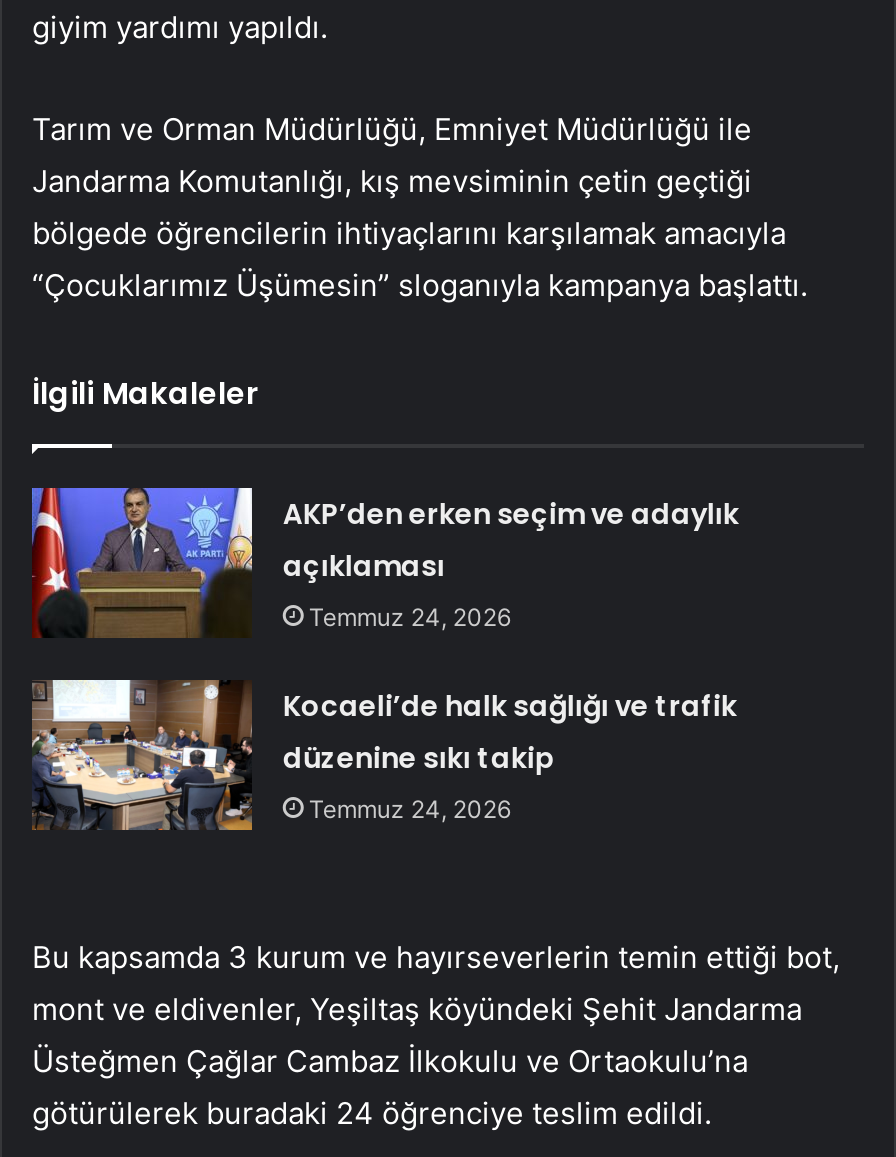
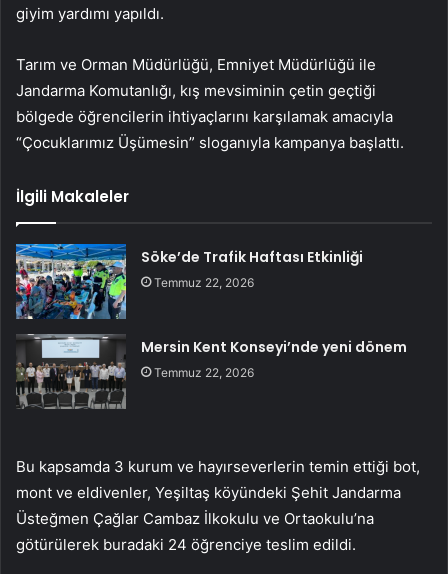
[32,486,739,638] [image] | AKP’den erken seçim ve adaylık | açıklaması | Temmuz 24, 2026 -> [15,243,363,320] [image] | Söke’de Trafik Haftası Etkinliği | Temmuz 22, 2026
[32,678,737,832] [image] | Kocaeli’de halk sağlığı ve trafik | düzenine sıkı takip | Temmuz 24, 2026 -> [15,333,407,410] [image] | Mersin Kent Konseyi’nde yeni dönem | Temmuz 22, 2026

